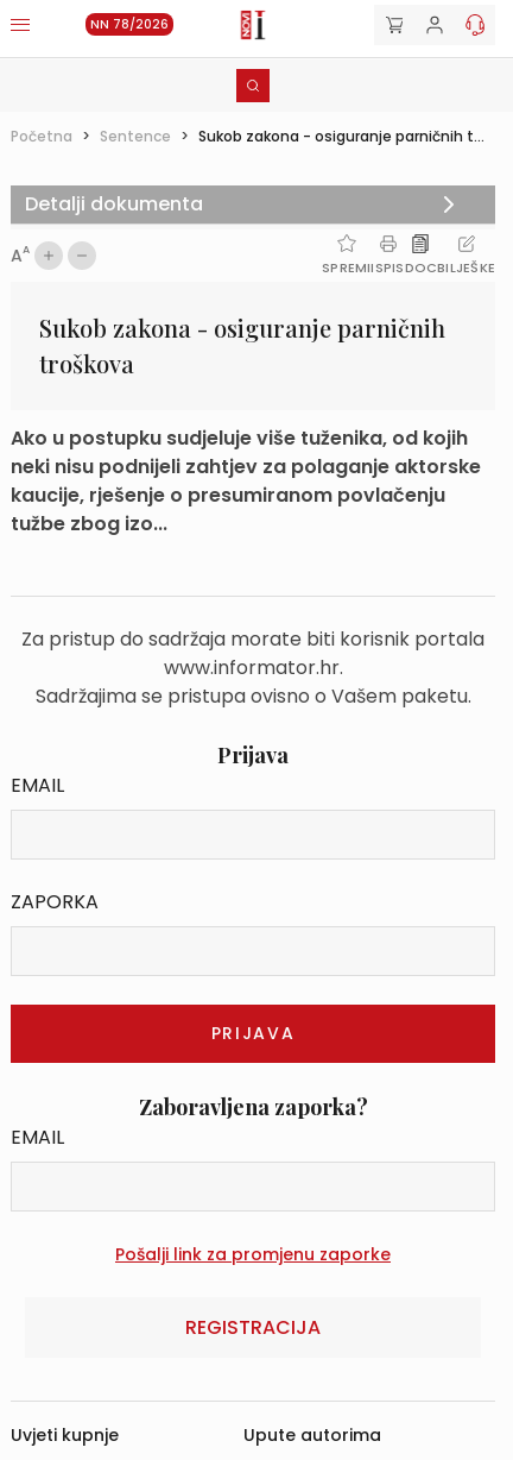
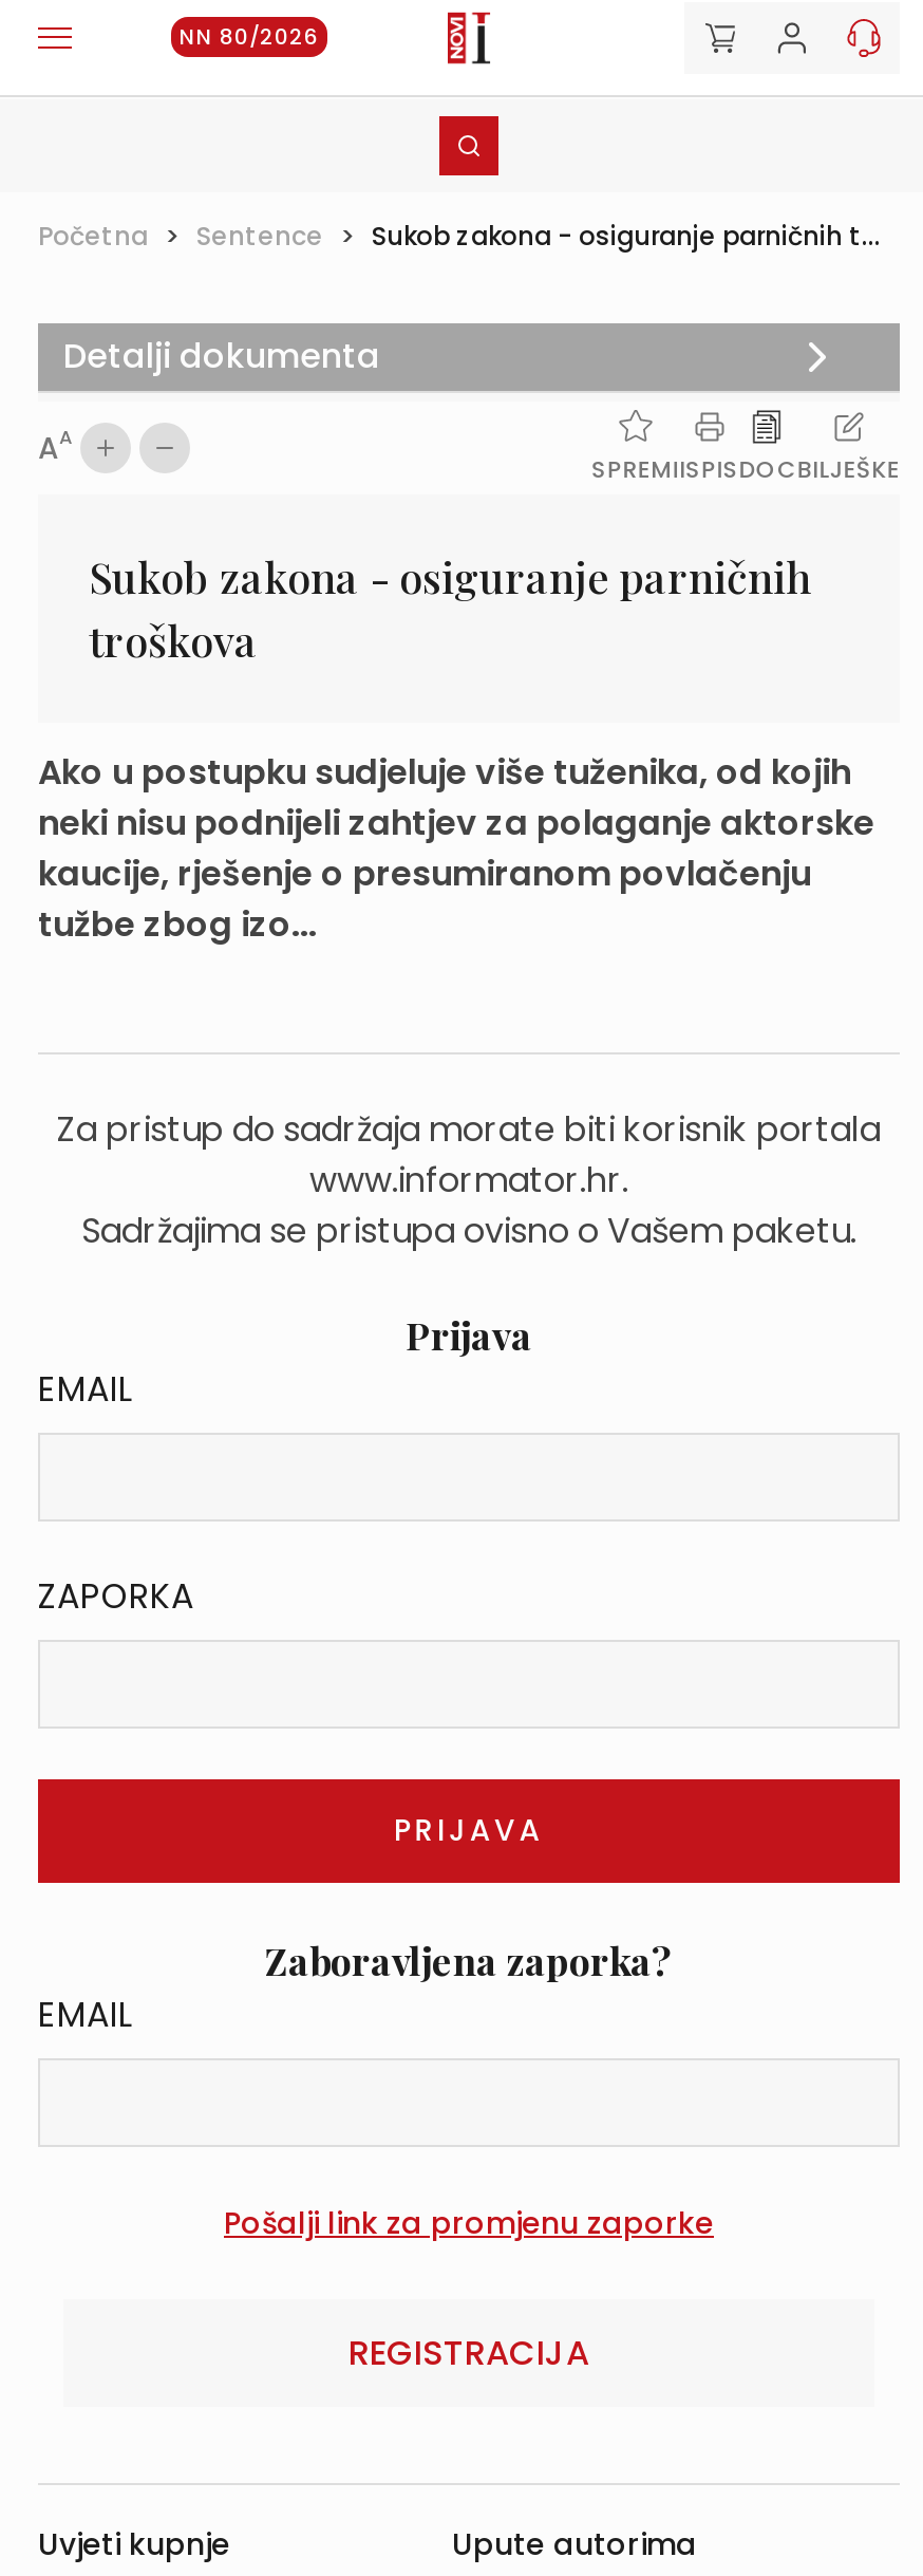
[90,15,169,33] NN 78/2026 -> [180,21,319,53] NN 80/2026

